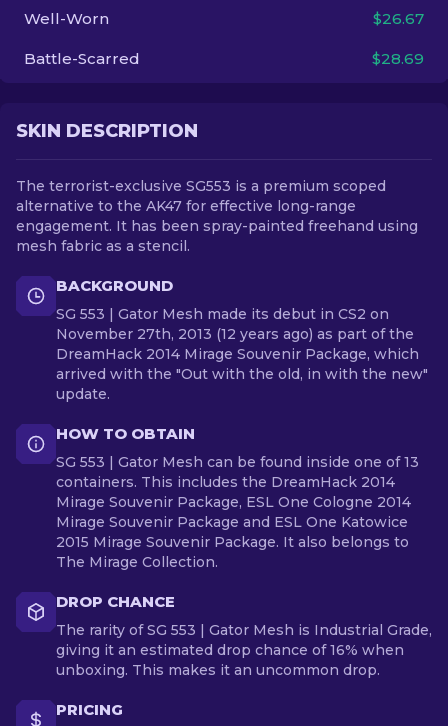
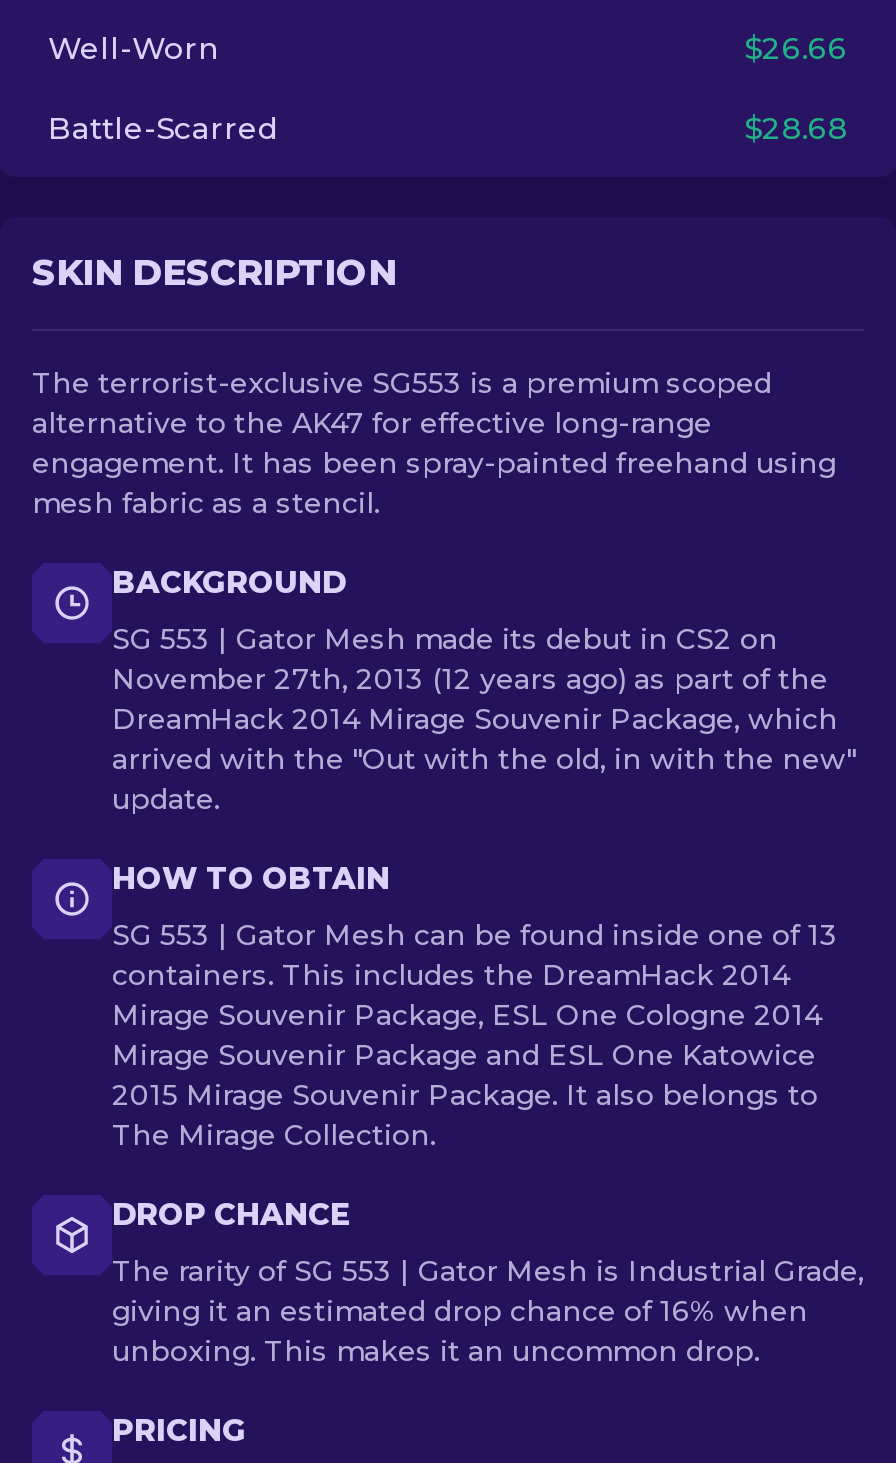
[373,9,424,28] $26.67 -> [744,29,848,67] $26.66
[372,49,424,68] $28.69 -> [744,109,848,147] $28.68

